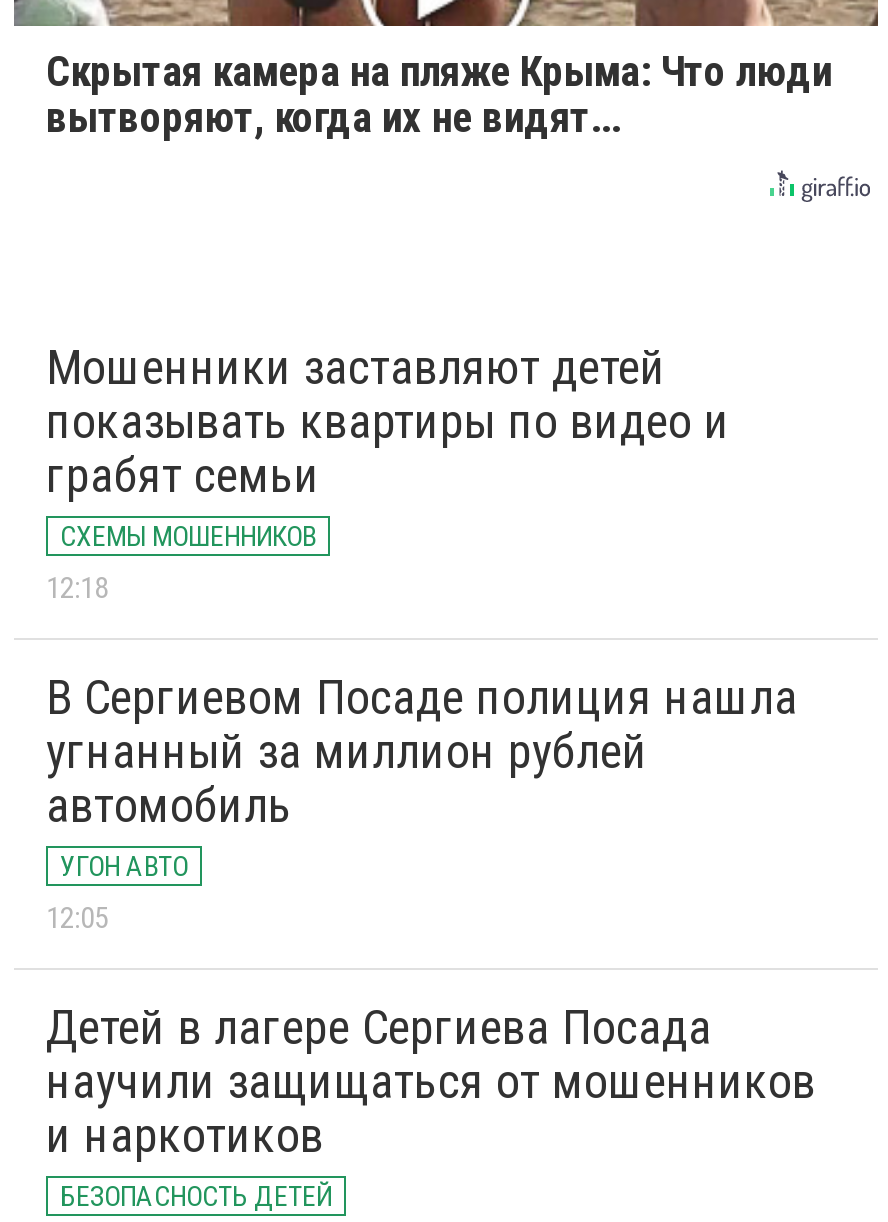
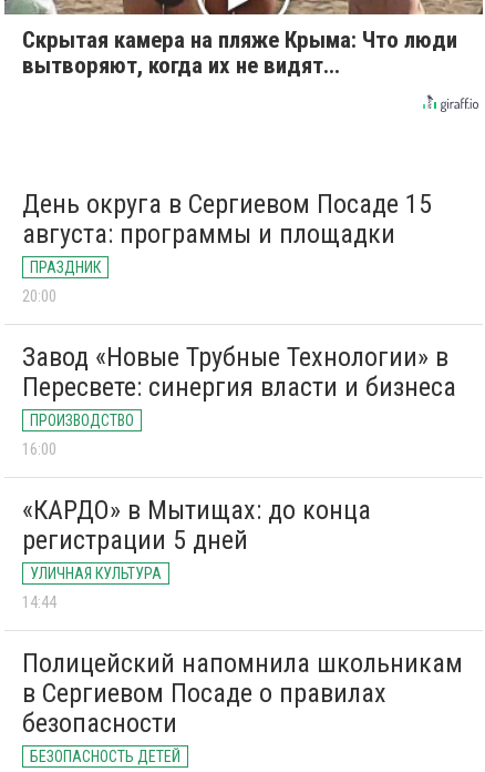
[46,341,816,1165] Мошенники заставляют детей | показывать квартиры по видео и | грабят семьи | СХЕМЫ МОШЕННИКОВ | 12:18 | В Сергиевом Посаде полиция нашла | угнанный за миллион рублей | автомобиль | УГОН АВТО | 12:05 | Детей в лагере Сергиева Посада | научили защищаться от мошенников | и наркотиков -> [22,189,463,739] День округа в Сергиевом Посаде 15 | августа: программы и площадки | ПРАЗДНИК | 20:00 | Завод «Новые Трубные Технологии» в | Пересвете: синергия власти и бизнеса | ПРОИЗВОДСТВО | 16:00 | «КАРДО» в Мытищах: до конца | регистрации 5 дней | УЛИЧНАЯ КУЛЬТУРА | 14:44 | Полицейский напомнила школьникам | в Сергиевом Посаде о правилах | безопасности

